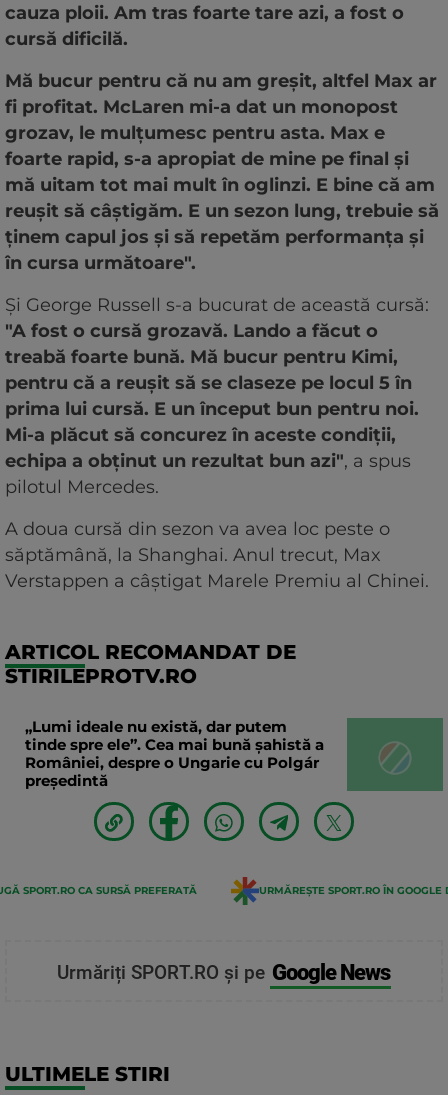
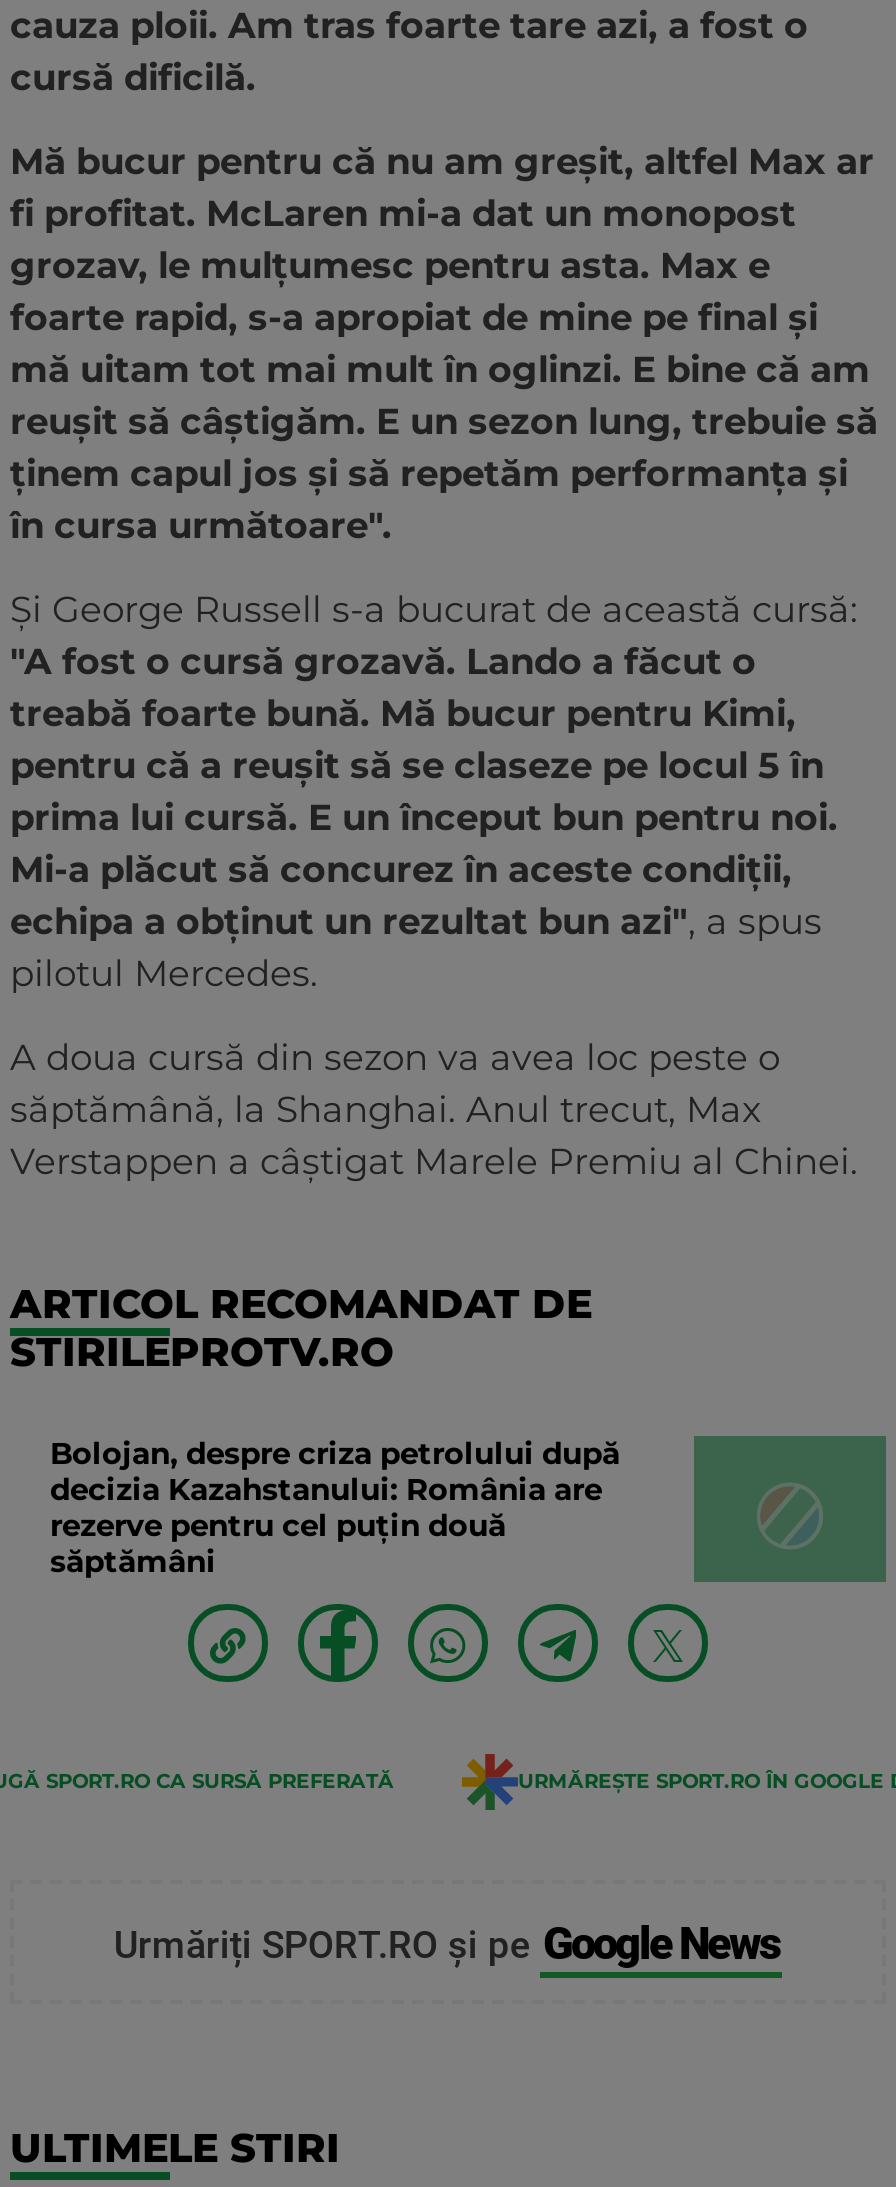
[25,717,324,790] „Lumi ideale nu există, dar putem | tinde spre ele”. Cea mai bună șahistă a | României, despre o Ungarie cu Polgár | președintă -> [50,1434,620,1580] Bolojan, despre criza petrolului după | decizia Kazahstanului: România are | rezerve pentru cel puțin două | săptămâni

